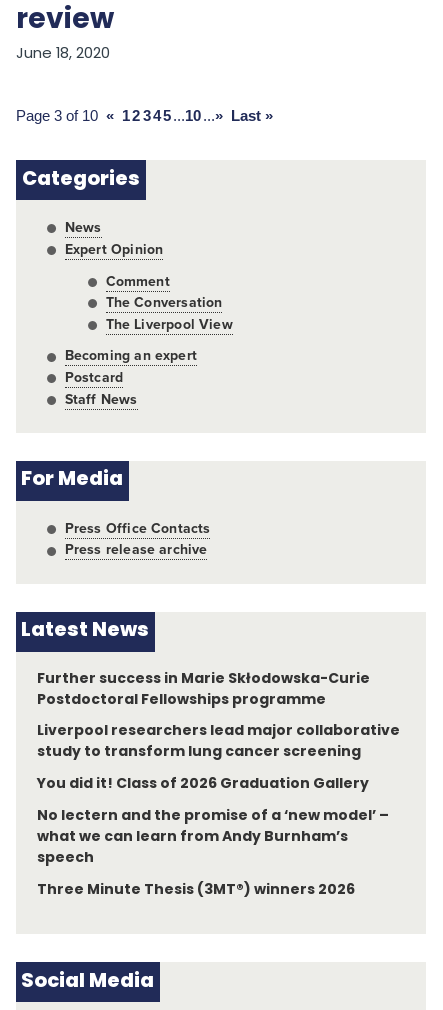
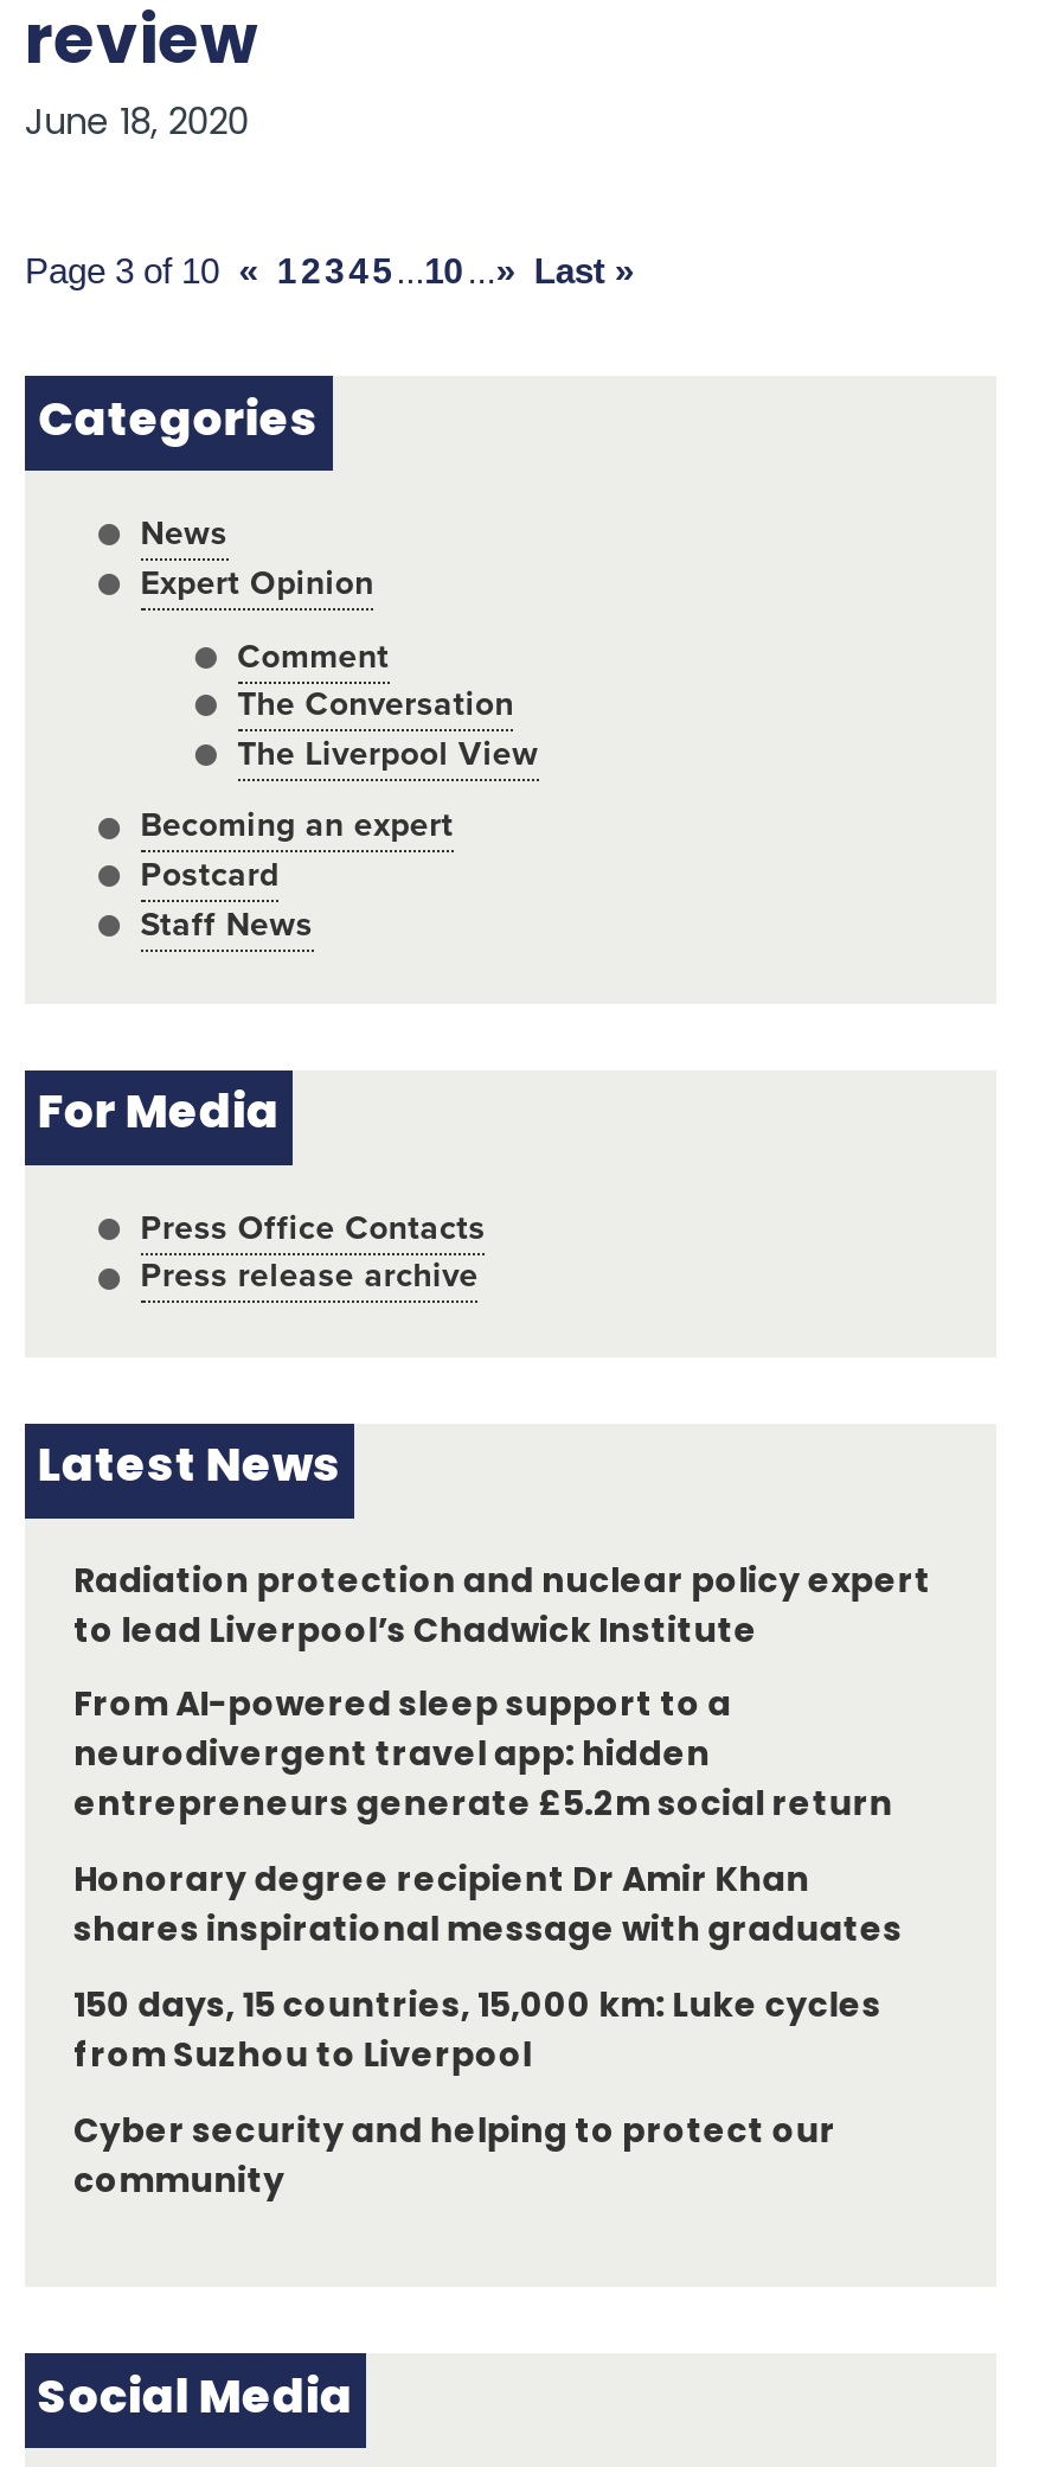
[36,672,370,708] Further success in Marie Skłodowska-Curie | Postdoctoral Fellowships programme -> [73,1565,931,1650] Radiation protection and nuclear policy expert | to lead Liverpool’s Chadwick Institute
[36,724,400,760] Liverpool researchers lead major collaborative | study to transform lung cancer screening -> [73,1690,893,1825] From AI-powered sleep support to a | neurodivergent travel app: hidden | entrepreneurs generate £5.2m social return
[36,777,369,792] You did it! Class of 2026 Graduation Gallery -> [73,1865,902,1950] Honorary degree recipient Dr Amir Khan | shares inspirational message with graduates
[36,809,389,866] No lectern and the promise of a ‘new model’ – | what we can learn from Andy Burnham’s | speech -> [73,1990,881,2076] 150 days, 15 countries, 15,000 km: Luke cycles | from Suzhou to Liverpool
[36,883,355,898] Three Minute Thesis (3MT®) winners 2026 -> [73,2115,836,2201] Cyber security and helping to protect our | community

